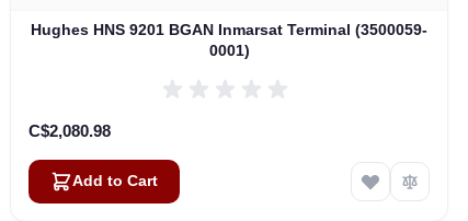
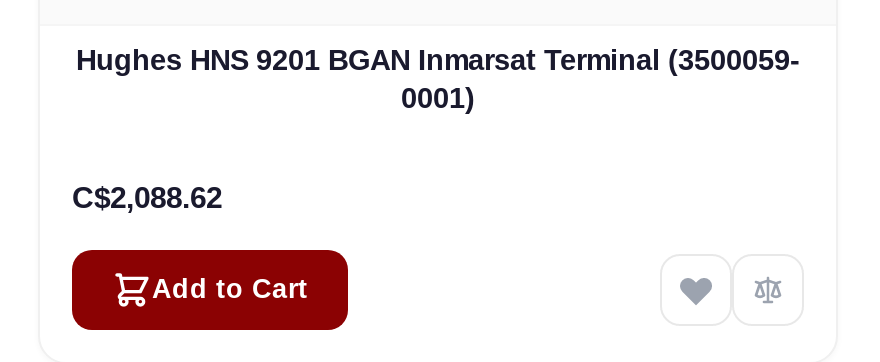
[28,121,111,140] C$2,080.98 -> [72,179,222,213] C$2,088.62

